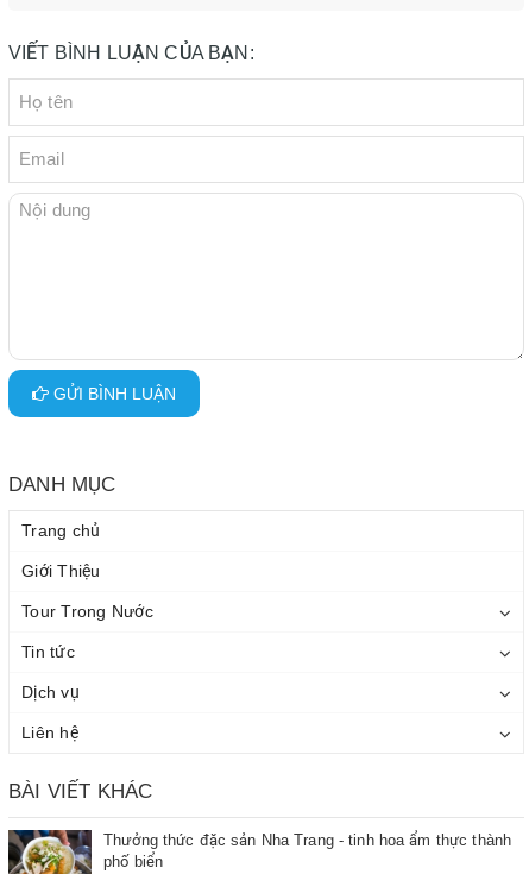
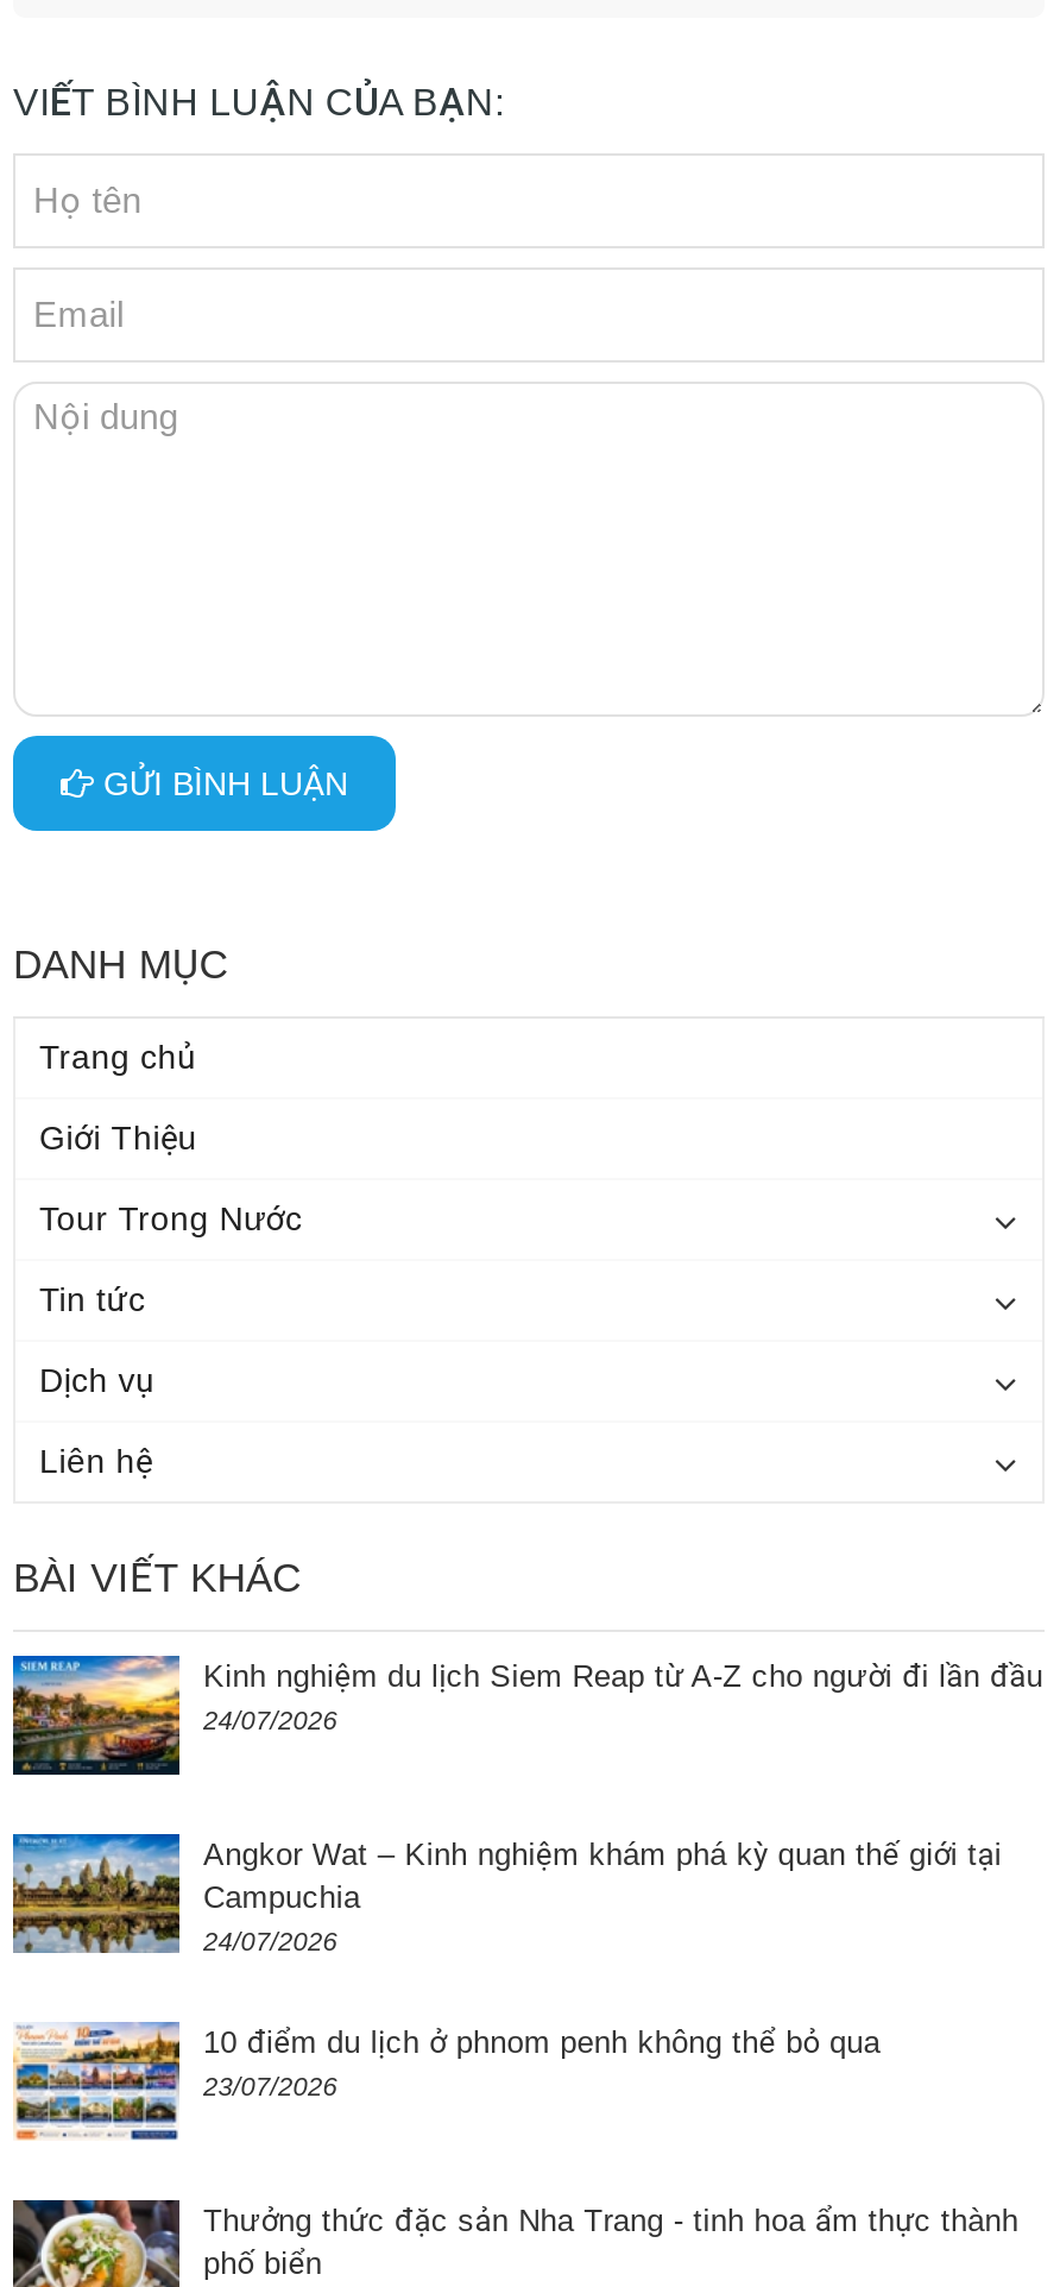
none -> [11,1653,1043,1779] [image] | Kinh nghiệm du lịch Siem Reap từ A-Z cho người đi lần đầu | 24/07/2026
none -> [11,1832,1002,2100] [image] | Angkor Wat – Kinh nghiệm khám phá kỳ quan thế giới tại | Campuchia | 24/07/2026 | 10 điểm du lịch ở phnom penh không thể bỏ qua | 23/07/2026
none -> [13,2020,179,2143] [image]

